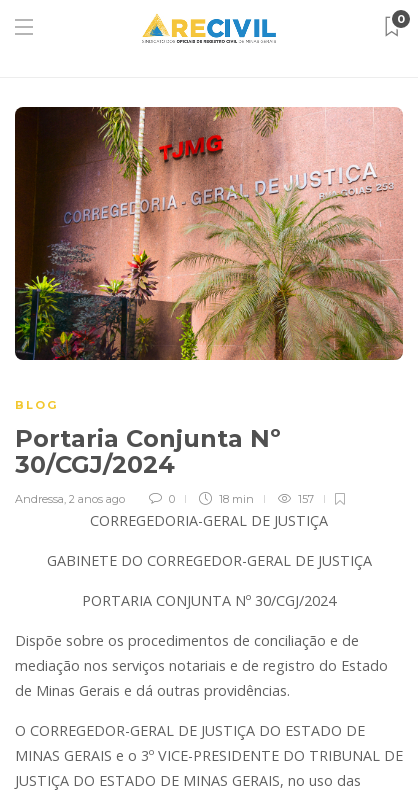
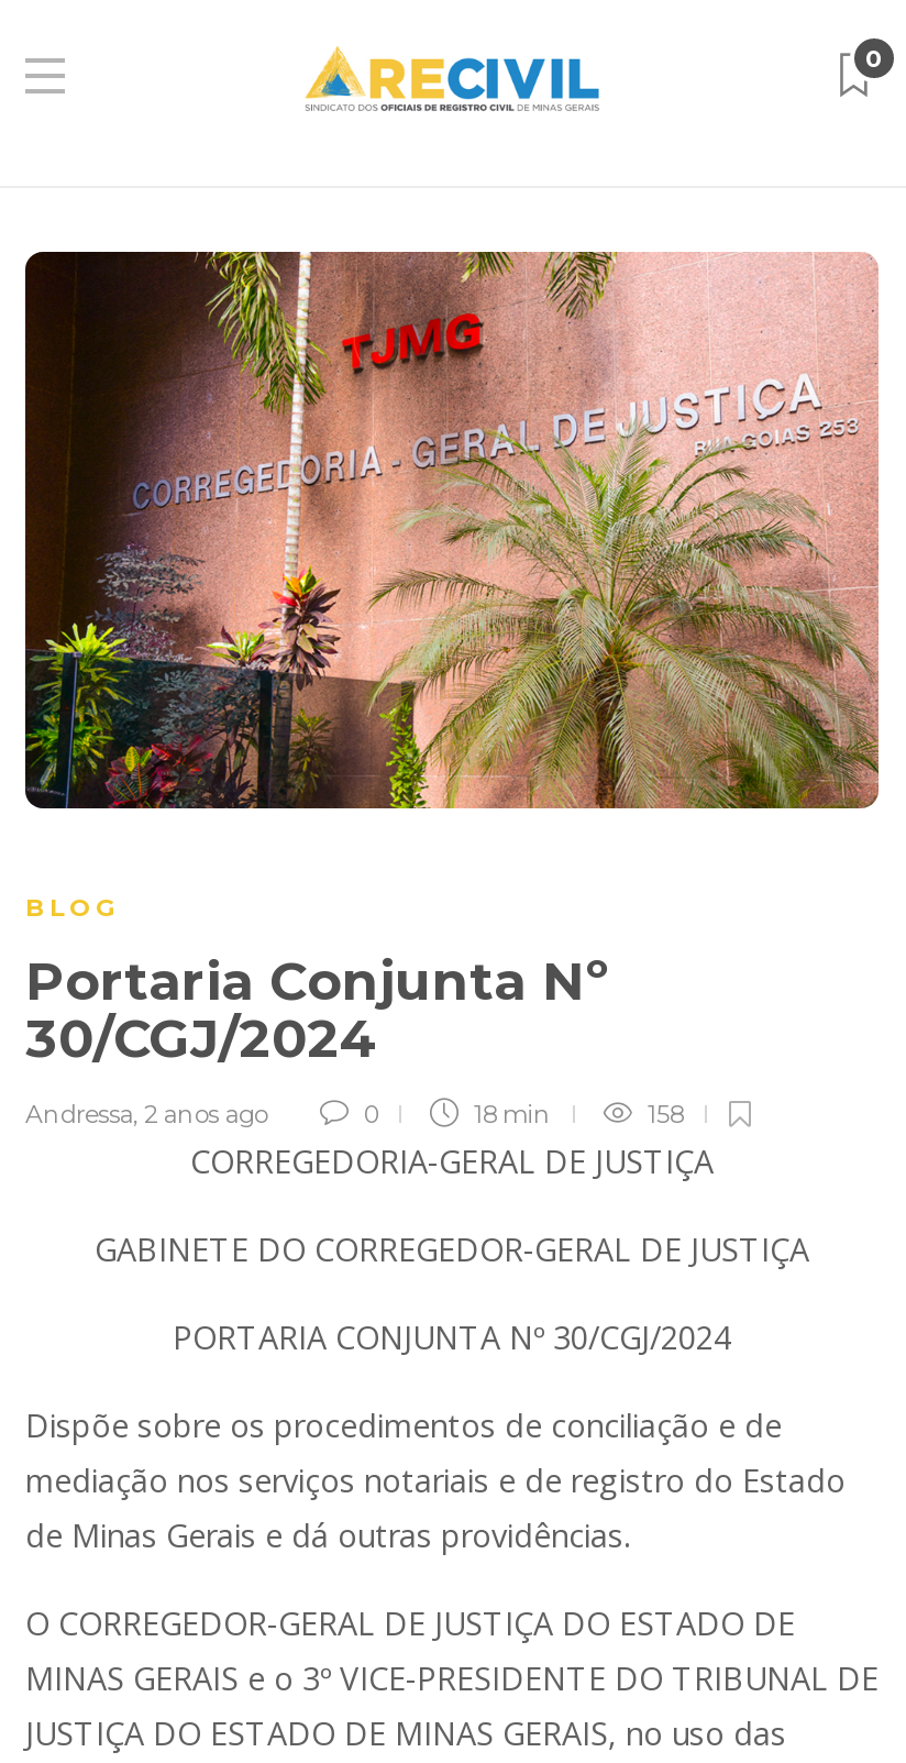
[295,492,314,506] 157 -> [641,1098,683,1129] 158

